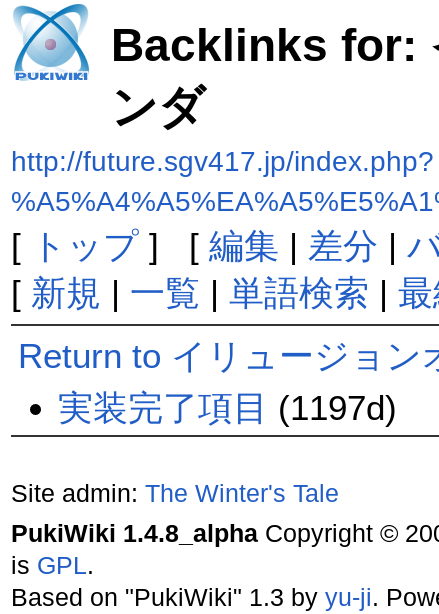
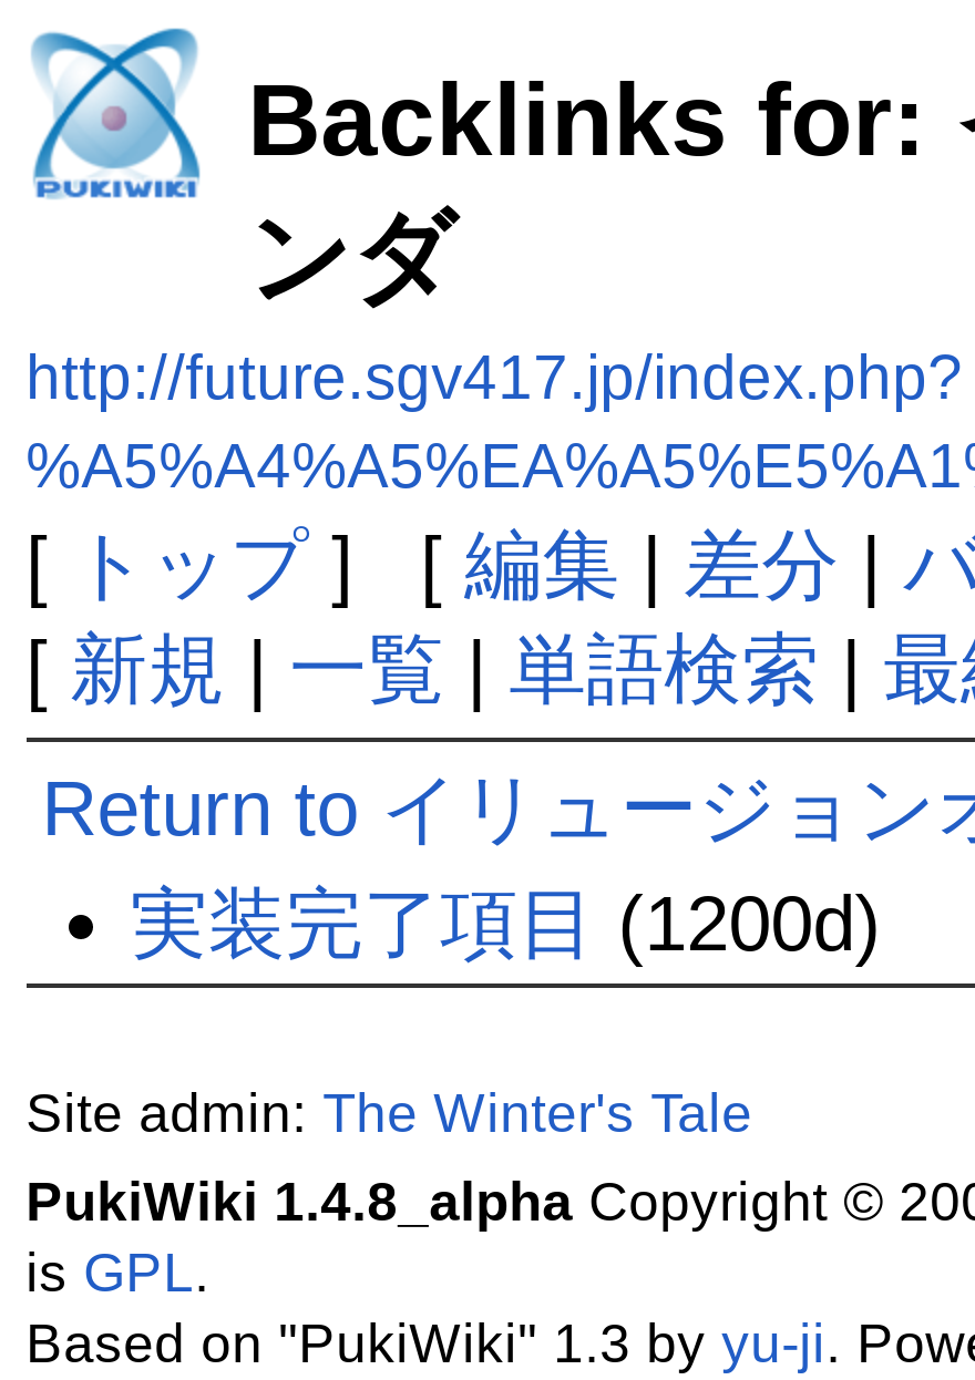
[58,388,397,427] 実装完了項目(1197d) -> [130,879,881,965] 実装完了項目(1200d)

